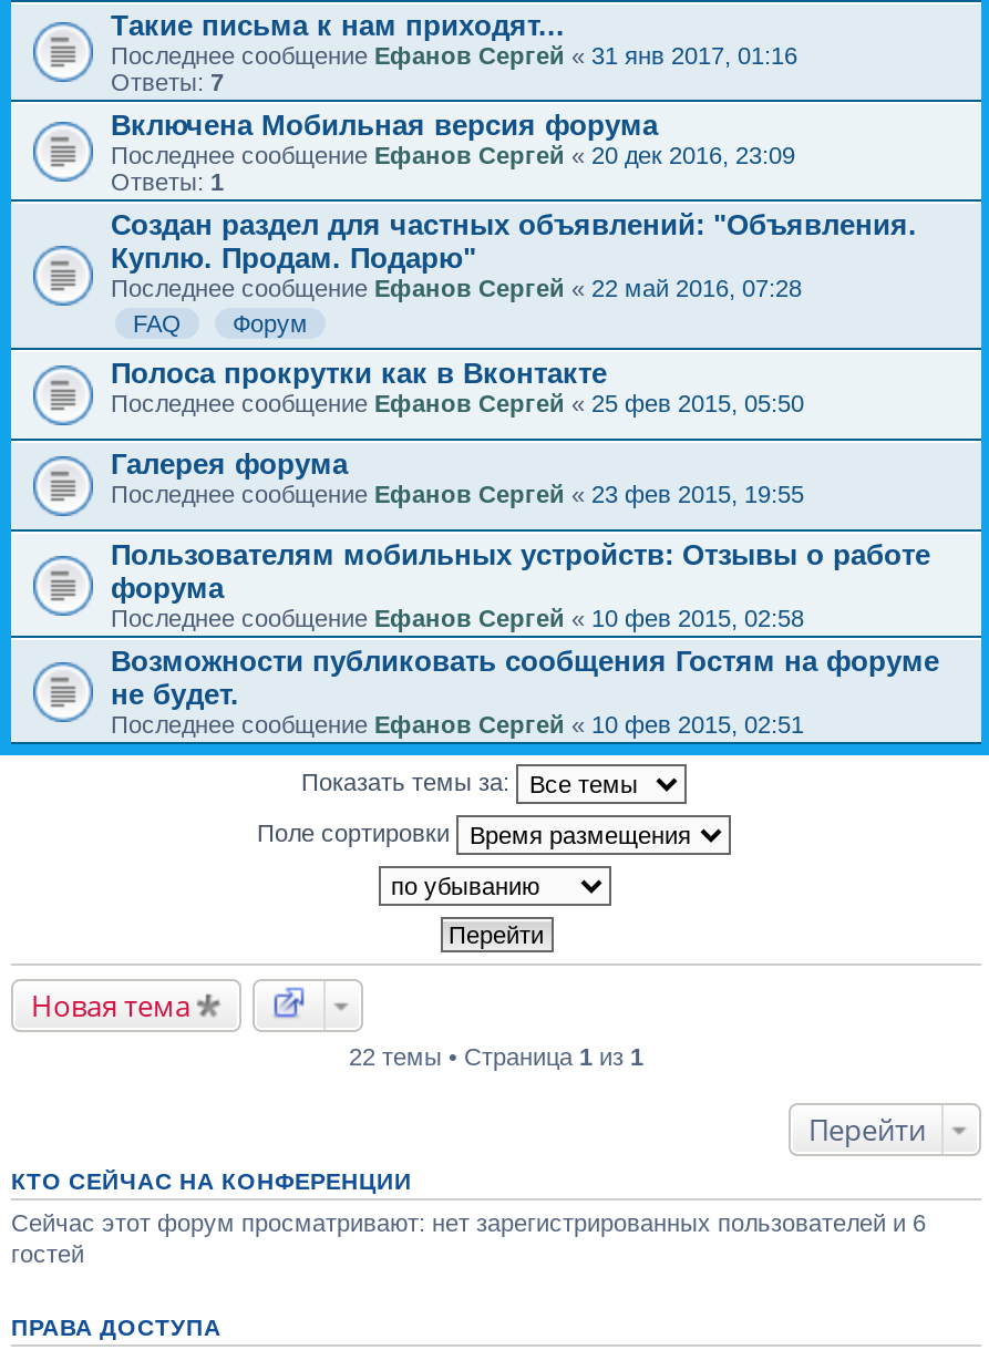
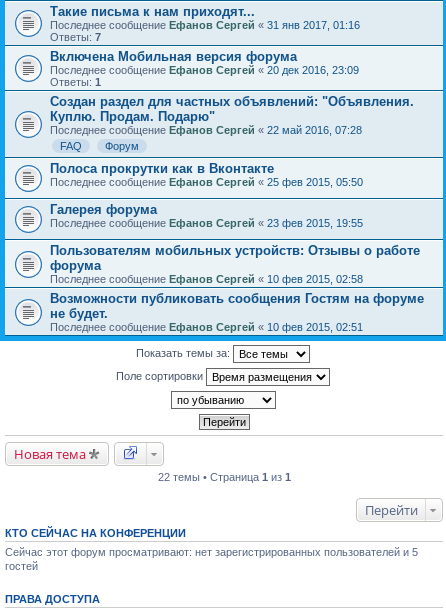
[11,1209,926,1236] Сейчас этот форум просматривают: нет зарегистрированных пользователей и 6 -> [5,546,418,558] Сейчас этот форум просматривают: нет зарегистрированных пользователей и 5

